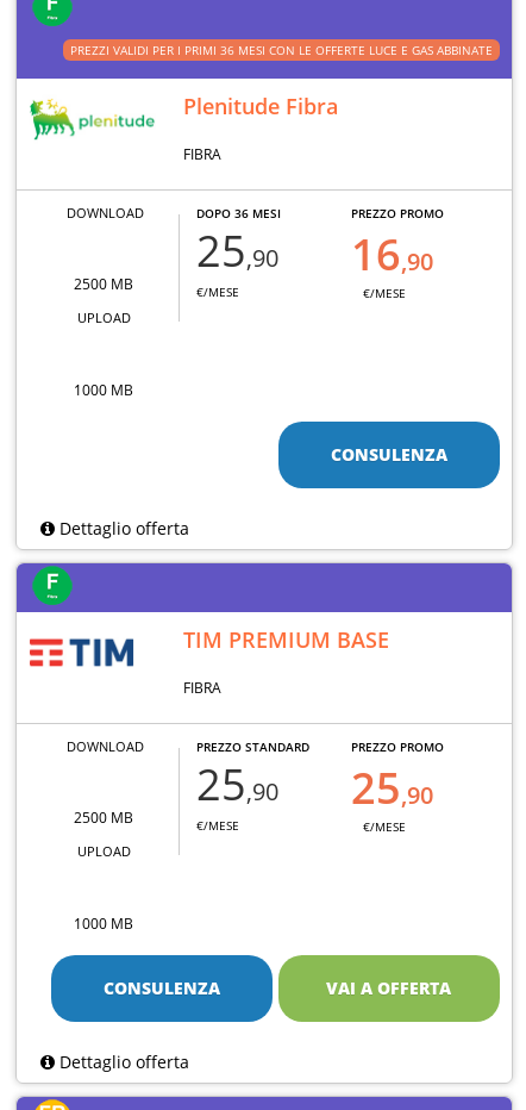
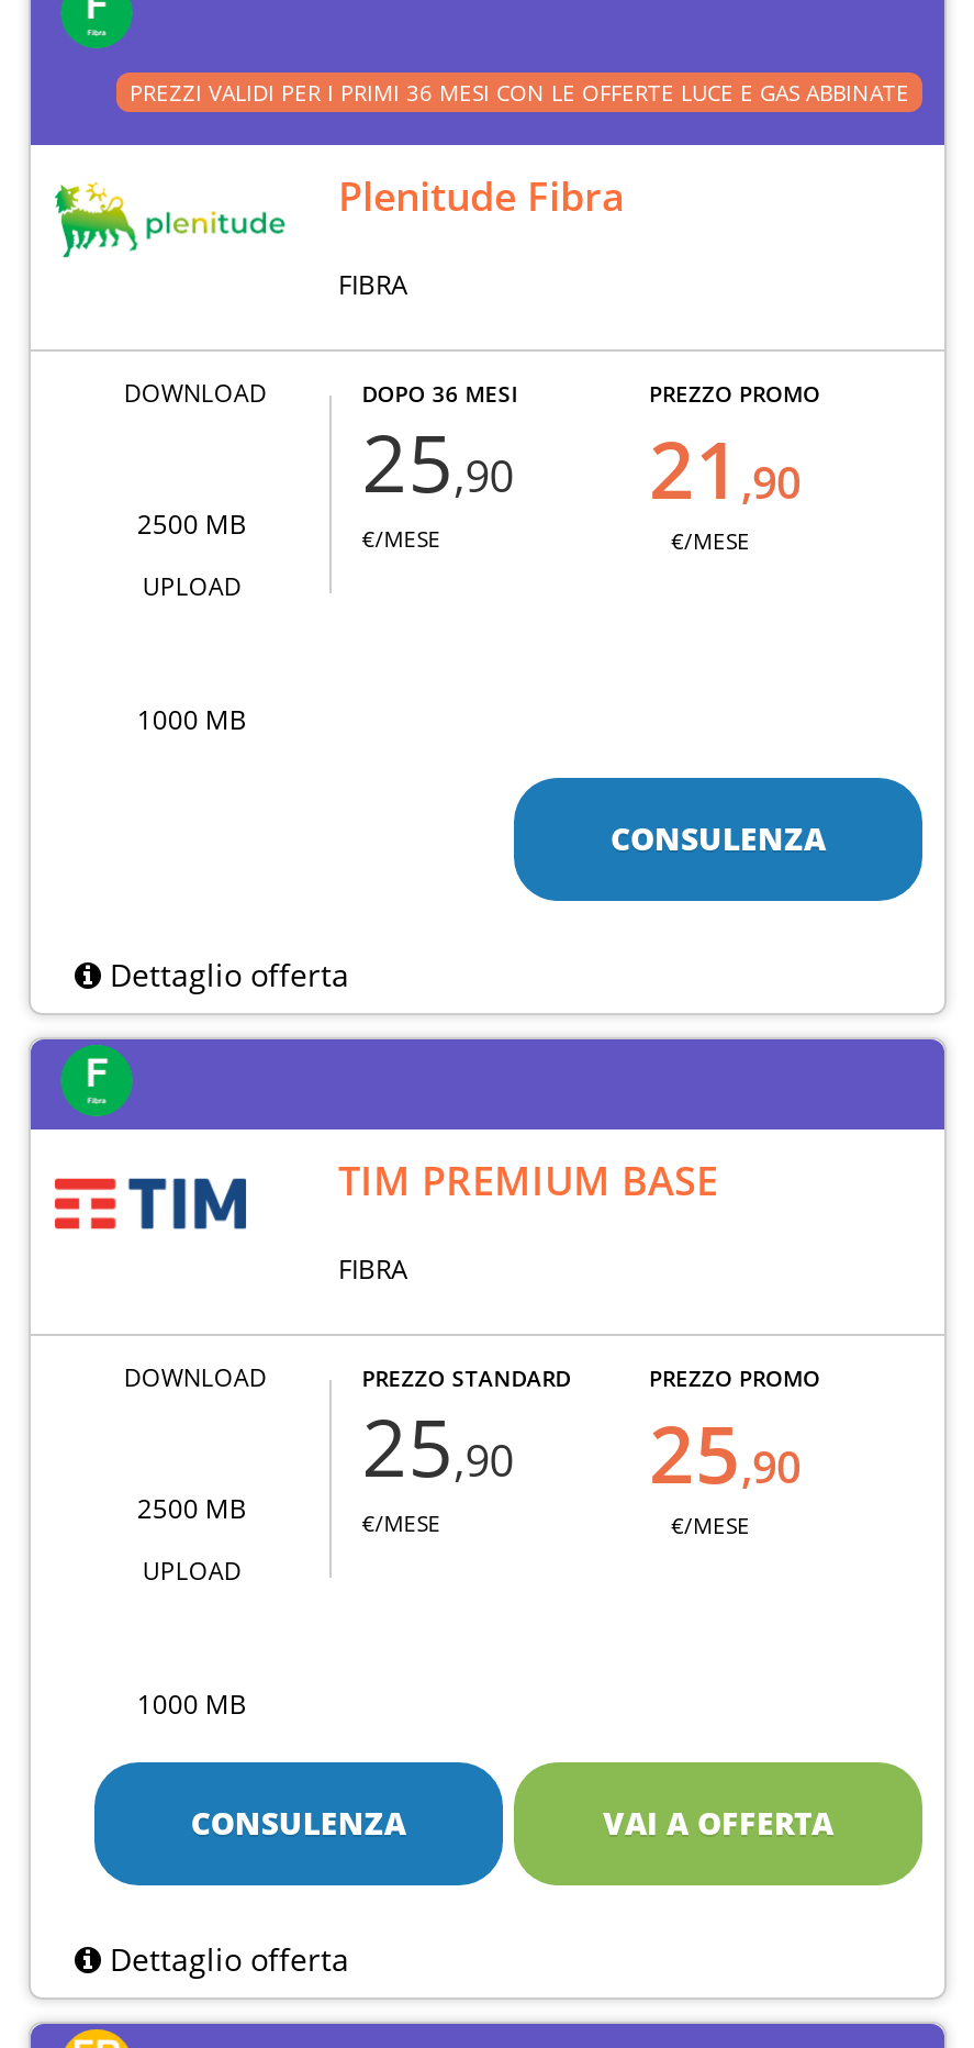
[196,221,434,283] 25,90 16,90 -> [362,408,800,523] 25,90 21,90

